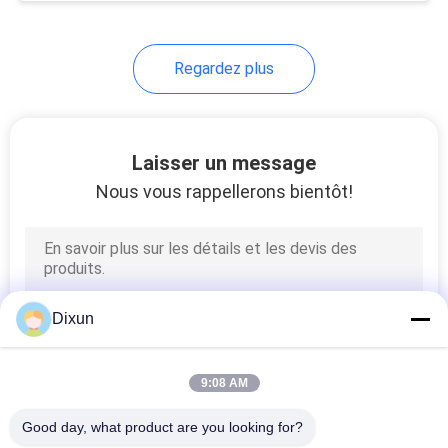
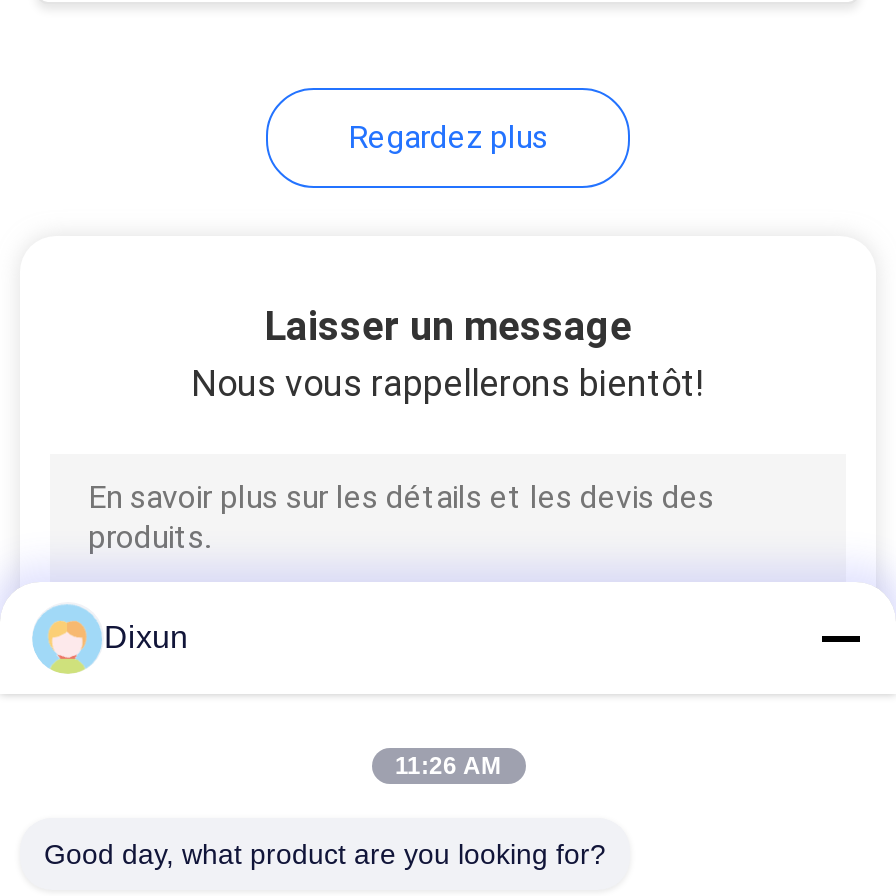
[200,376,247,390] 9:08 AM -> [395,752,501,780] 11:26 AM

